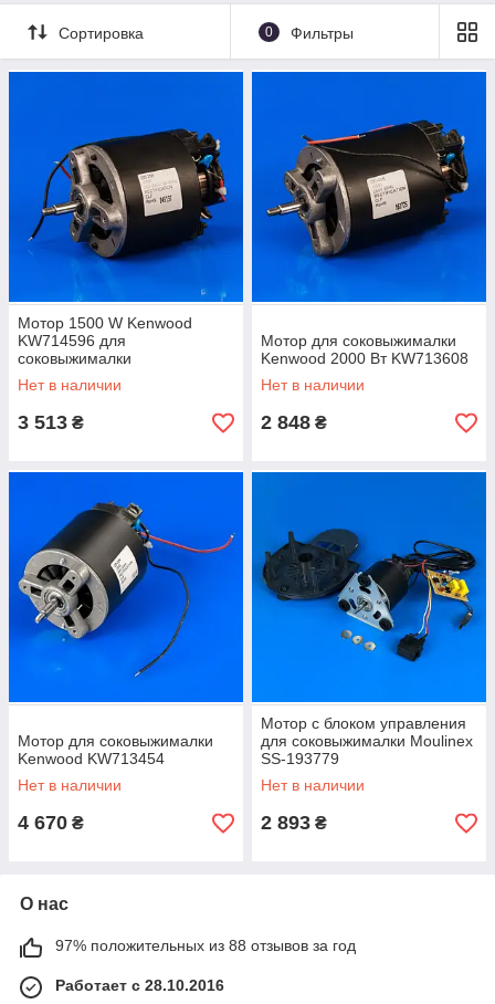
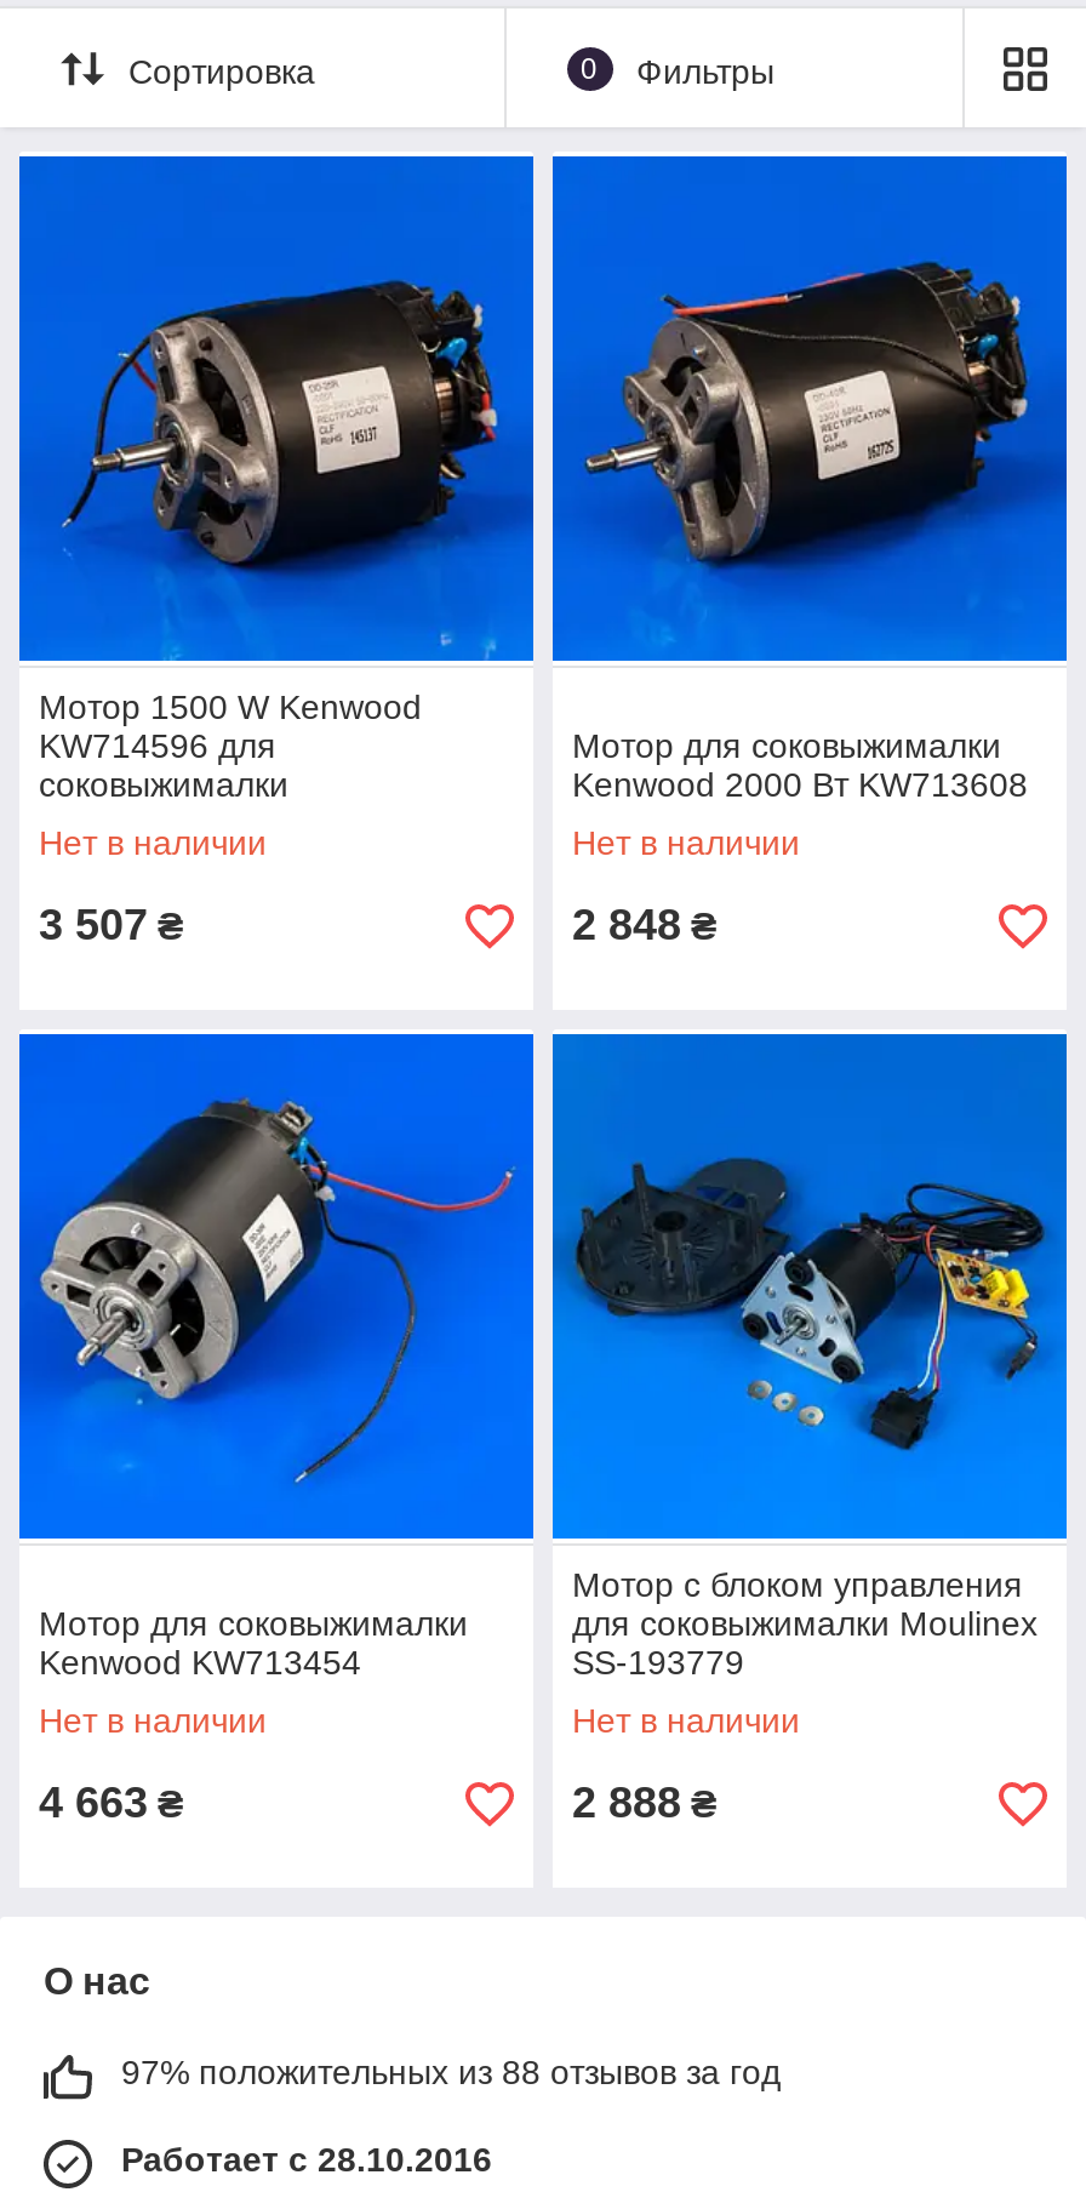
[18,411,84,433] 3 513 ₴ -> [39,901,184,949] 3 507 ₴
[18,812,84,834] 4 670 ₴ -> [39,1779,184,1827] 4 663 ₴
[261,812,327,834] 2 893 ₴ -> [572,1779,718,1827] 2 888 ₴

